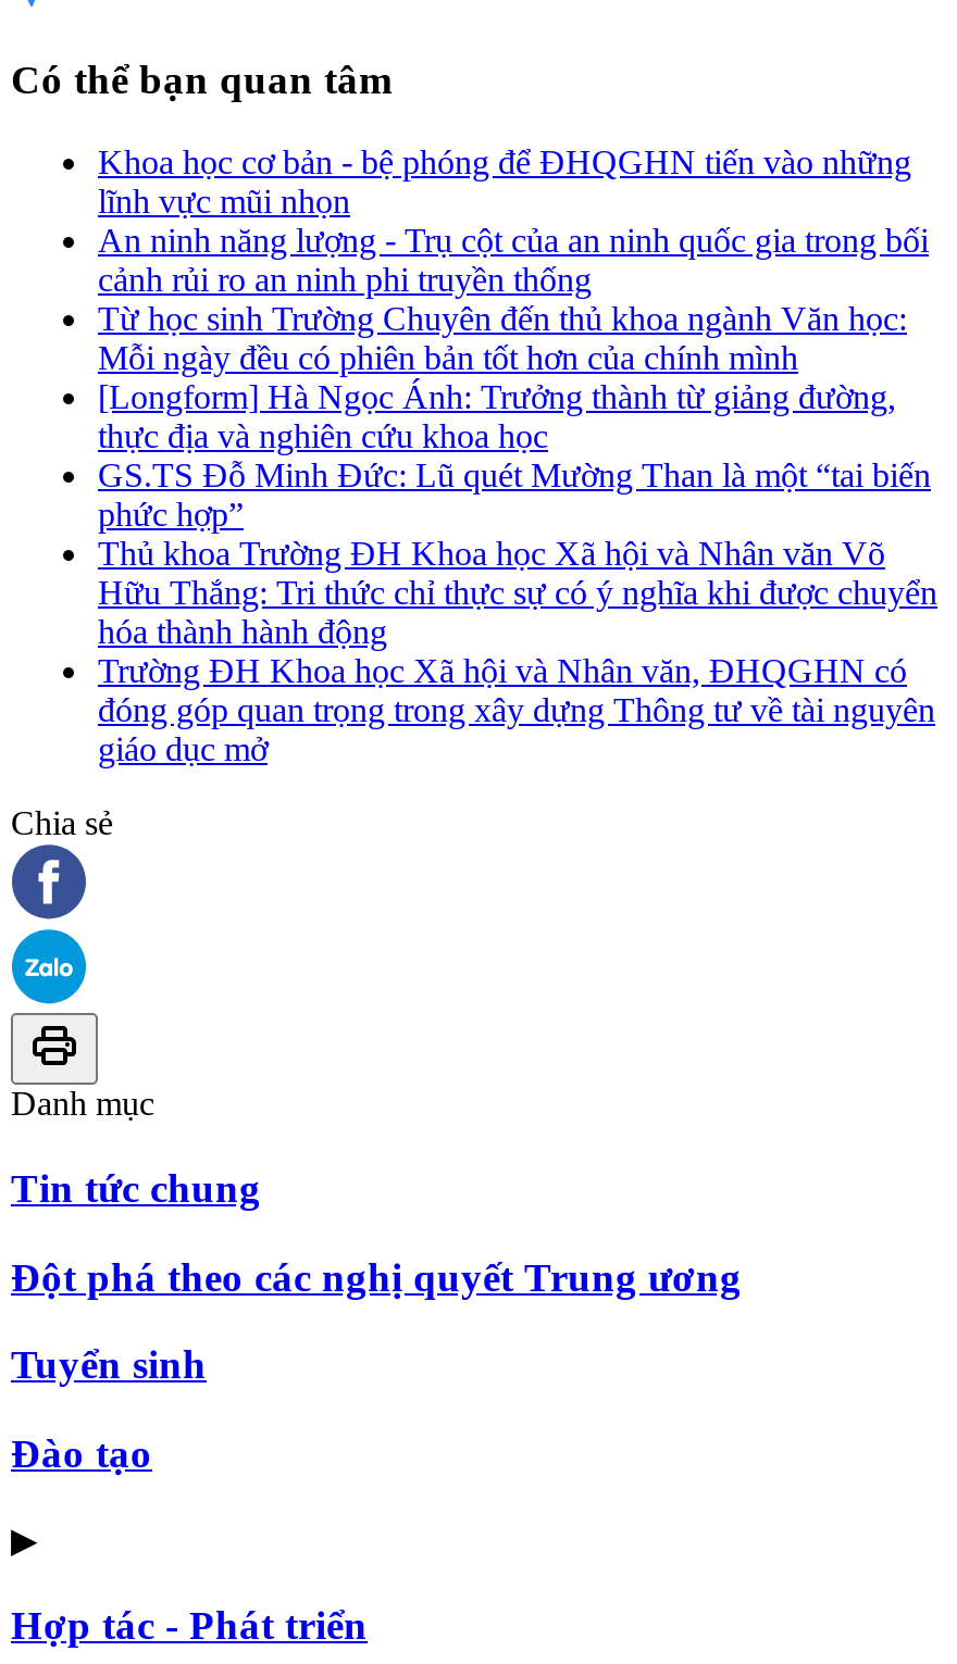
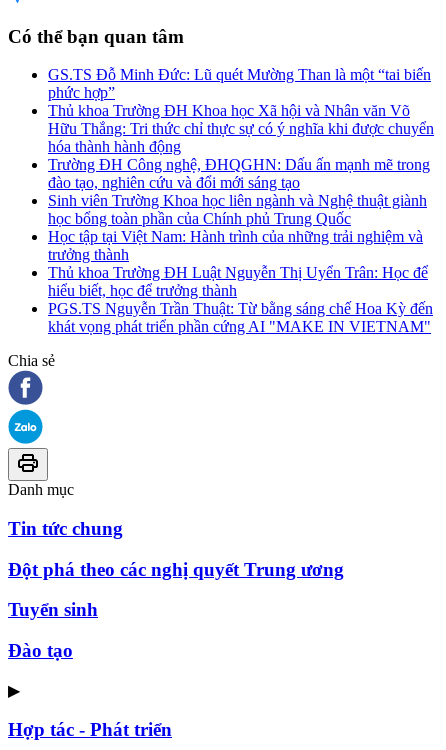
[98,144,929,455] Khoa học cơ bản - bệ phóng để ĐHQGHN tiến vào những | lĩnh vực mũi nhọn | An ninh năng lượng - Trụ cột của an ninh quốc gia trong bối | cảnh rủi ro an ninh phi truyền thống | Từ học sinh Trường Chuyên đến thủ khoa ngành Văn học: | Mỗi ngày đều có phiên bản tốt hơn của chính mình | [Longform] Hà Ngọc Ánh: Trưởng thành từ giảng đường, | thực địa và nghiên cứu khoa học -> none
moved [98,457,937,650] -> [48,66,434,155]: GS.TS Đỗ Minh Đức: Lũ quét Mường Than là một “tai biến | phức hợp” | Thủ khoa Trường ĐH Khoa học Xã hội và Nhân văn Võ | Hữu Thắng: Tri thức chỉ thực sự có ý nghĩa khi được chuyển | hóa thành hành động
[98,653,935,768] Trường ĐH Khoa học Xã hội và Nhân văn, ĐHQGHN có | đóng góp quan trọng trong xây dựng Thông tư về tài nguyên | giáo dục mở -> [48,156,433,335] Trường ĐH Công nghệ, ĐHQGHN: Dấu ấn mạnh mẽ trong | đào tạo, nghiên cứu và đổi mới sáng tạo | Sinh viên Trường Khoa học liên ngành và Nghệ thuật giành | học bổng toàn phần của Chính phủ Trung Quốc | Học tập tại Việt Nam: Hành trình của những trải nghiệm và | trưởng thành | Thủ khoa Trường ĐH Luật Nguyễn Thị Uyển Trân: Học để | hiểu biết, học để trưởng thành | PGS.TS Nguyễn Trần Thuật: Từ bằng sáng chế Hoa Kỳ đến | khát vọng phát triển phần cứng AI "MAKE IN VIETNAM"

